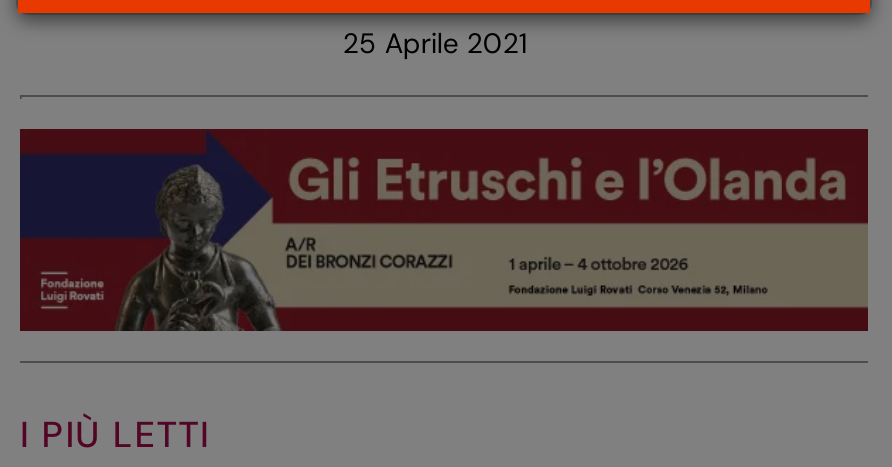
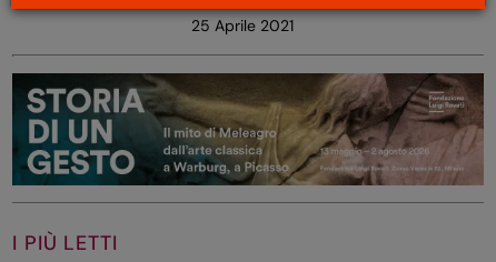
[20,129,868,331] [image] -> [12,73,483,185] [image]

